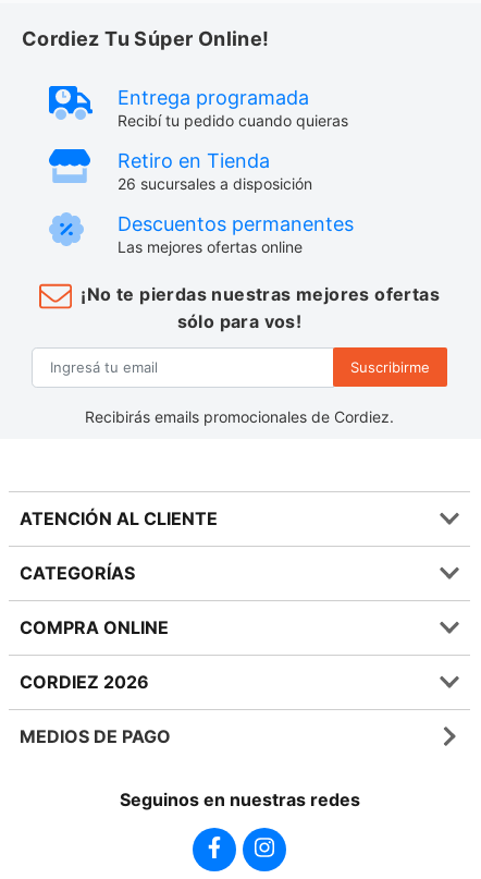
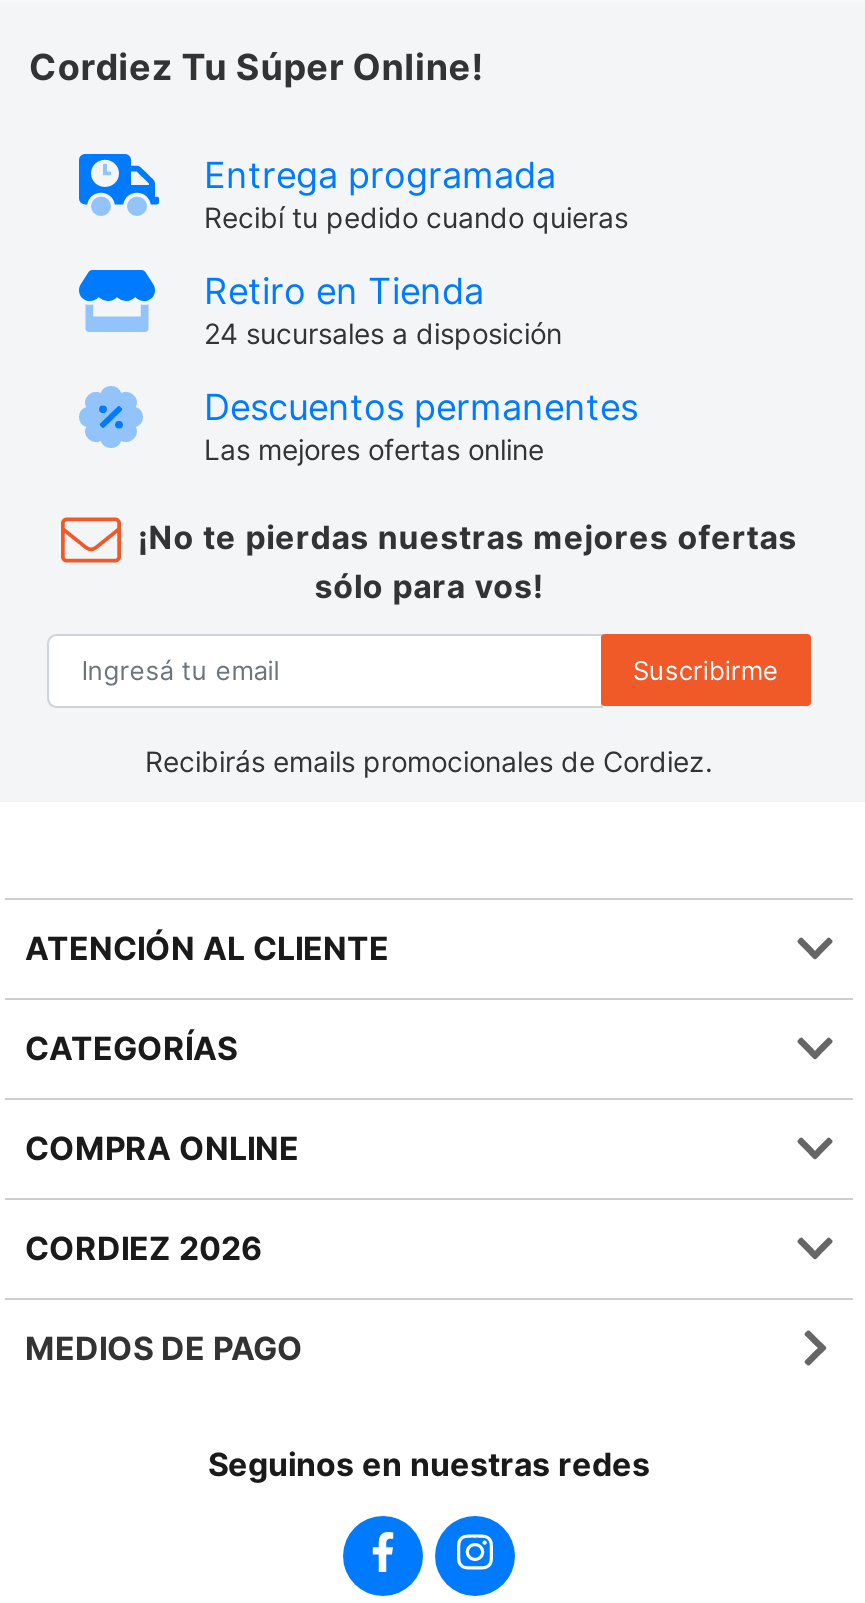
[117,174,312,192] 26 sucursales a disposición -> [204,315,562,349] 24 sucursales a disposición

